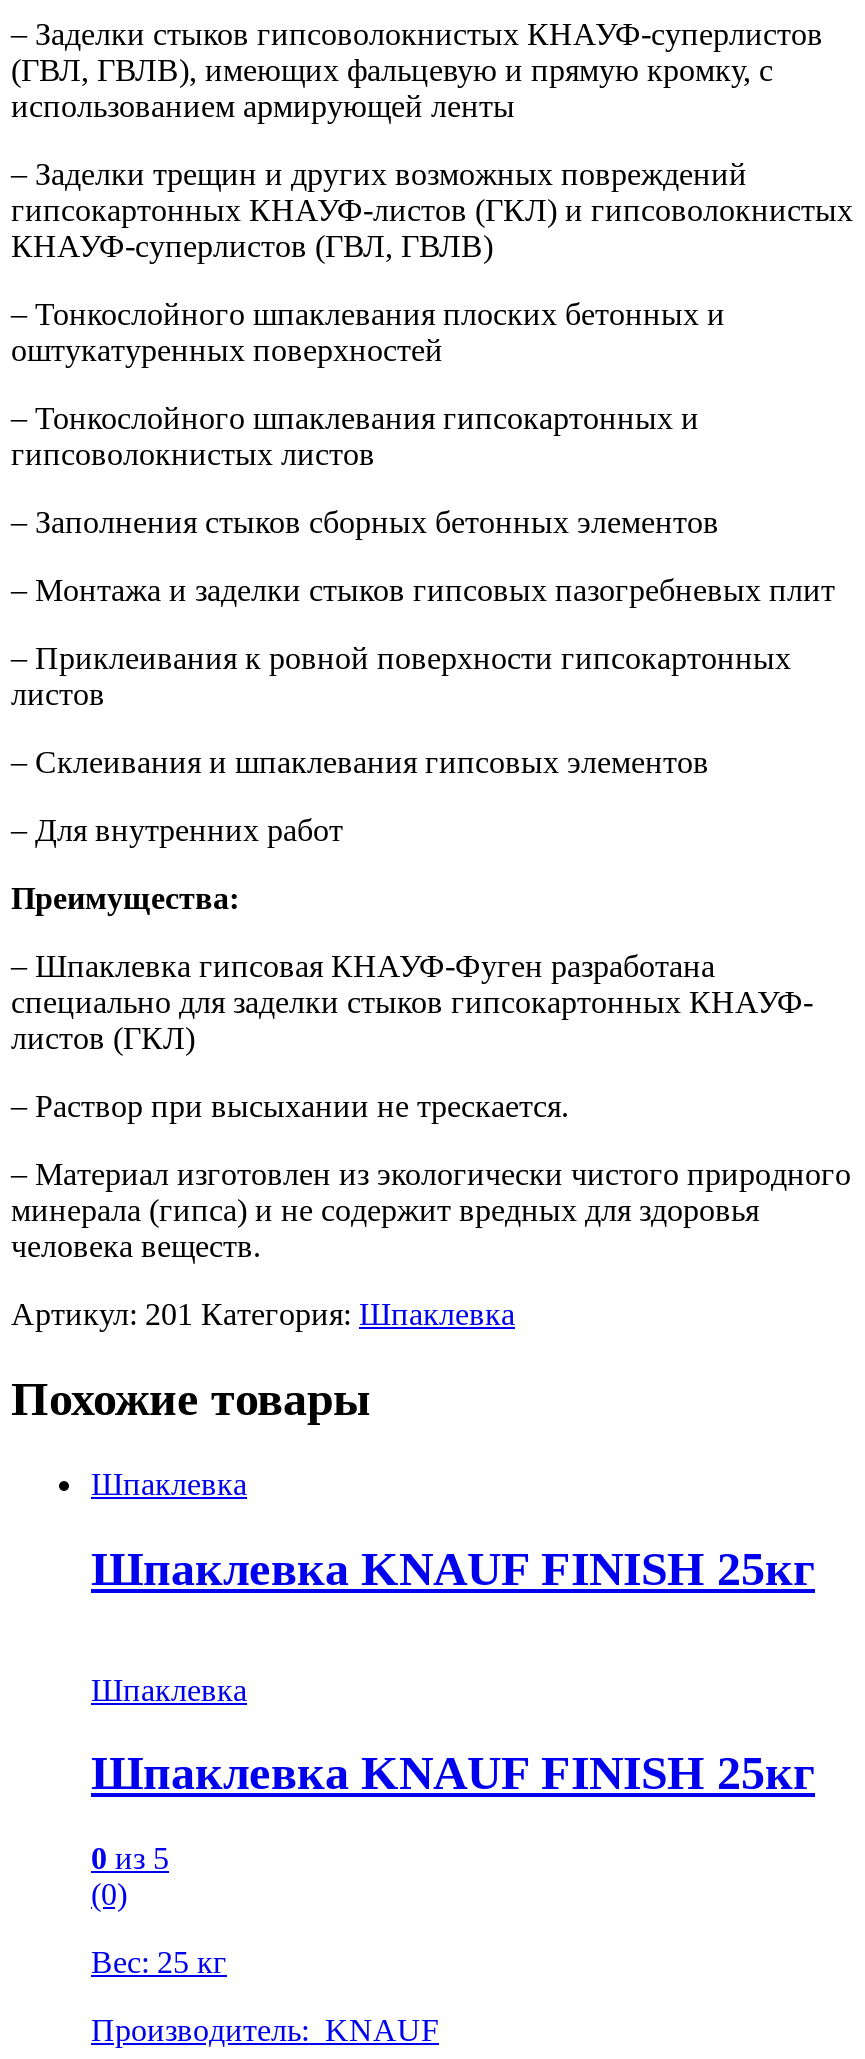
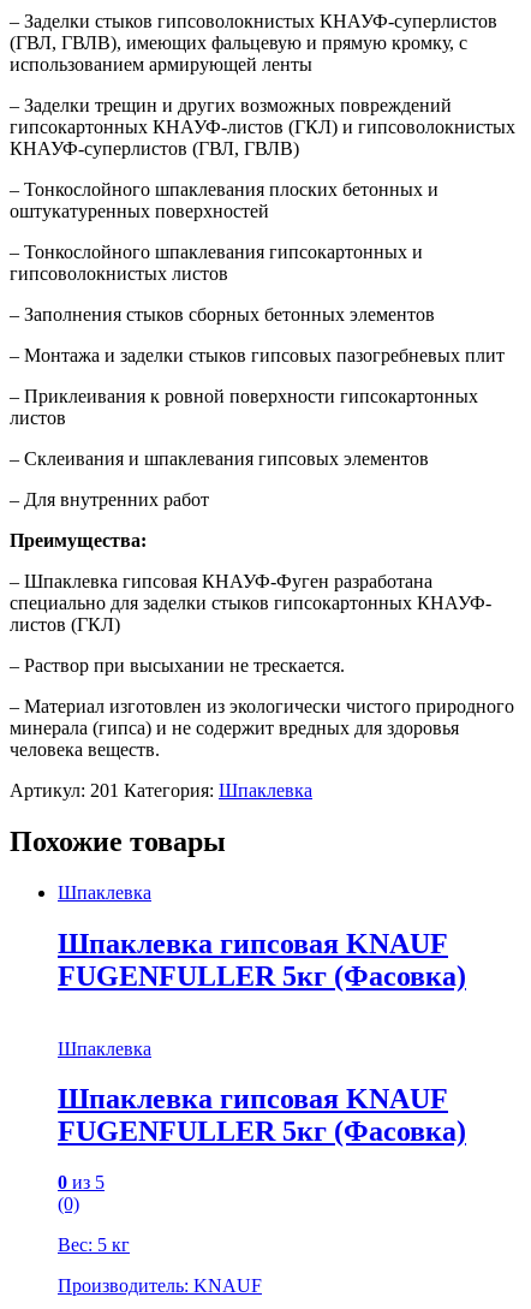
[91,1542,815,1594] Шпаклевка KNAUF FINISH 25кг -> [58,927,466,991] Шпаклевка гипсовая KNAUF | FUGENFULLER 5кг (Фасовка)
[91,1748,815,1800] Шпаклевка KNAUF FINISH 25кг -> [58,1084,466,1147] Шпаклевка гипсовая KNAUF | FUGENFULLER 5кг (Фасовка)
[91,1946,227,1980] Вес: 25 кг -> [58,1235,130,1255] Вес: 5 кг

